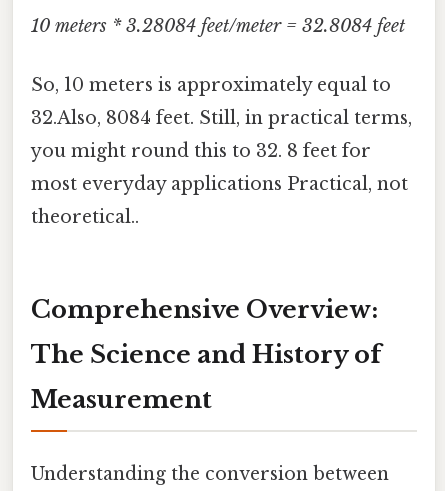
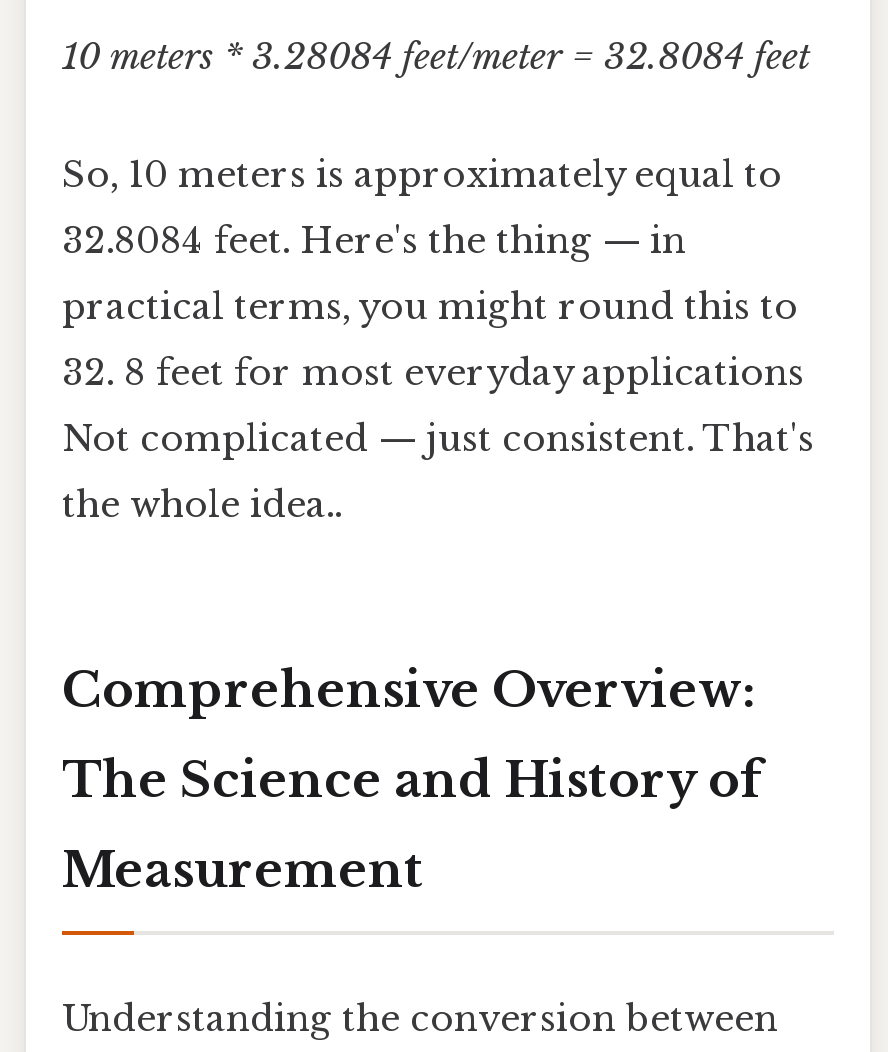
[31,107,412,228] 32.Also, 8084 feet. Still, in practical terms, | you might round this to 32. 8 feet for | most everyday applications Practical, not | theoretical.. -> [62,219,814,527] 32.8084 feet. Here's the thing — in | practical terms, you might round this to | 32. 8 feet for most everyday applications | Not complicated — just consistent. That's | the whole idea..

